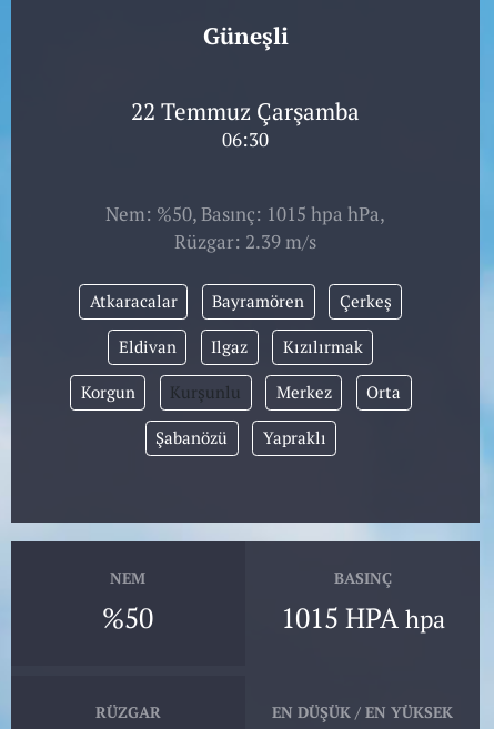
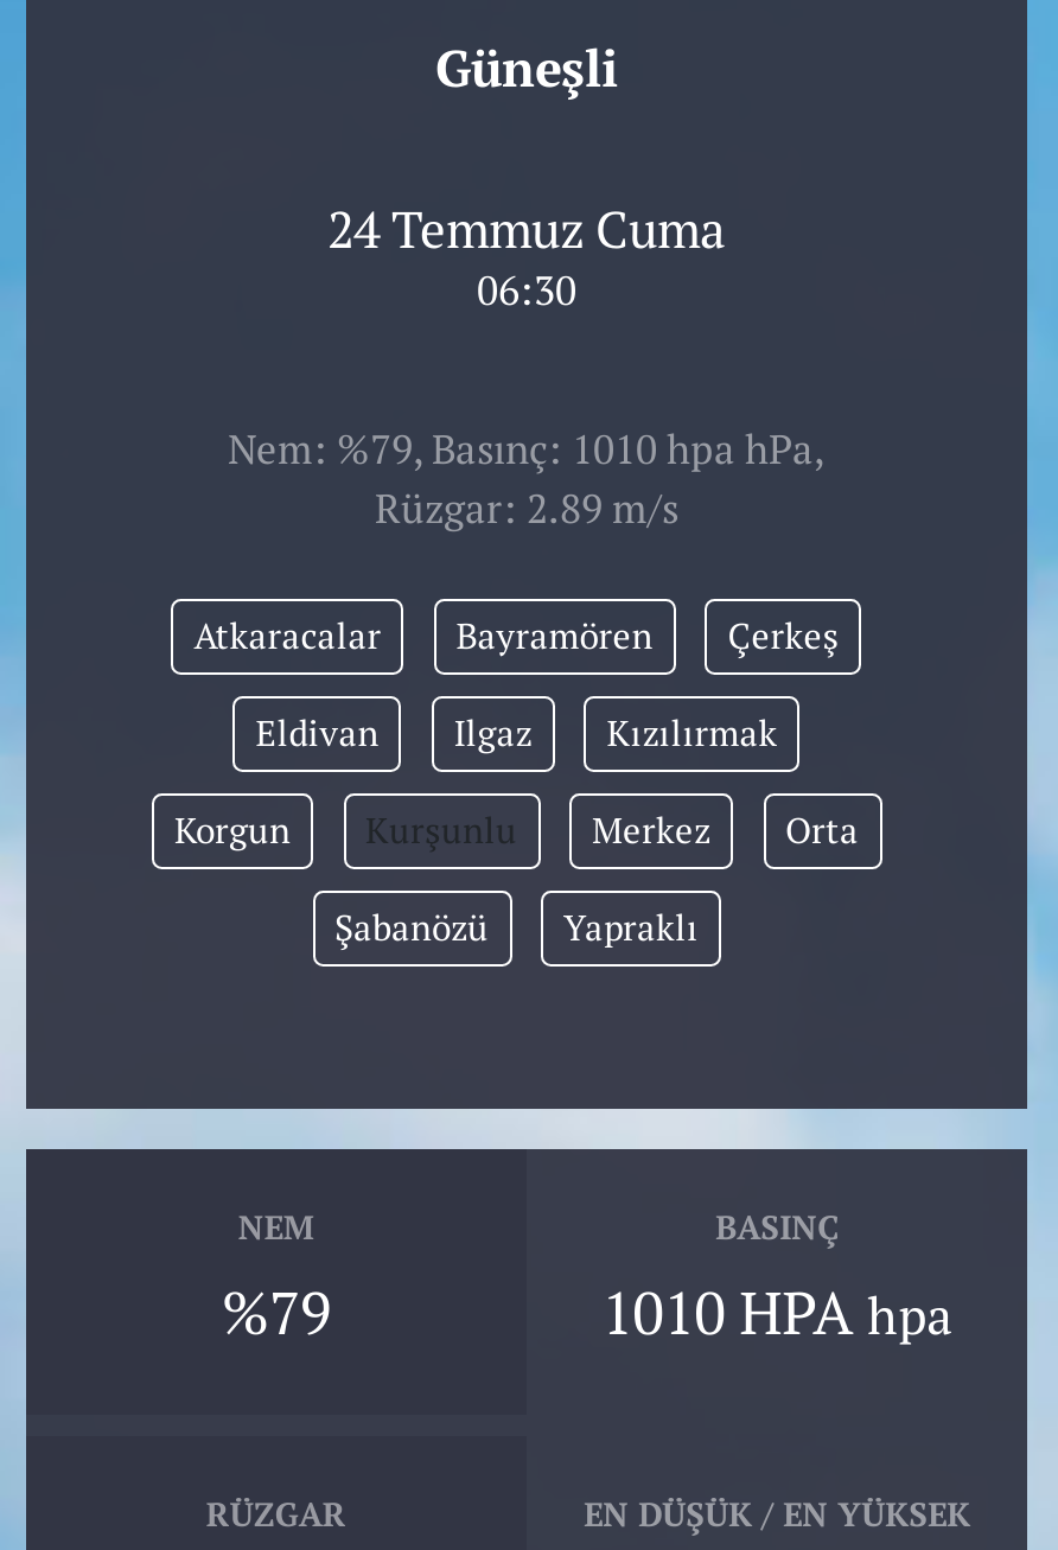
[131,95,360,126] 22 Temmuz Çarşamba -> [327,195,726,261] 24 Temmuz Cuma
[105,201,385,227] Nem: %50, Basınç: 1015 hpa hPa, -> [228,421,826,476] Nem: %79, Basınç: 1010 hpa hPa,
[174,229,316,254] Rüzgar: 2.39 m/s -> [375,481,678,535] Rüzgar: 2.89 m/s
[103,599,154,635] %50 -> [222,1272,331,1350] %79
[280,599,445,635] 1015 HPA hpa -> [602,1272,953,1350] 1010 HPA hpa

